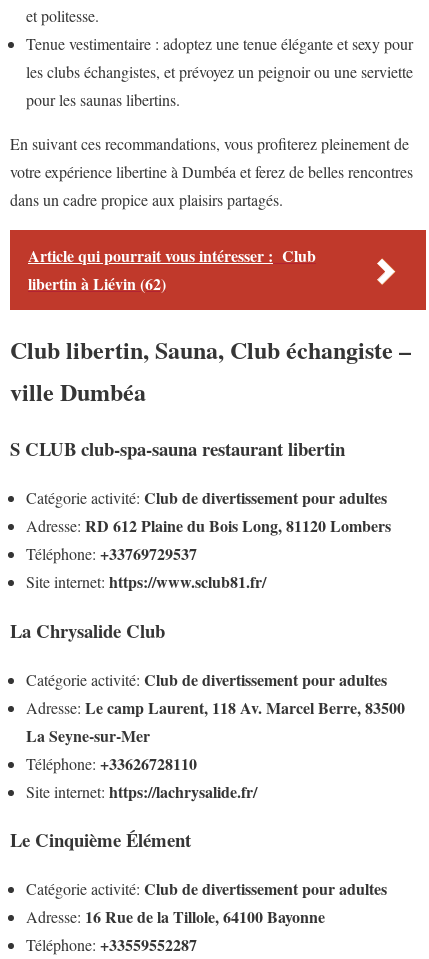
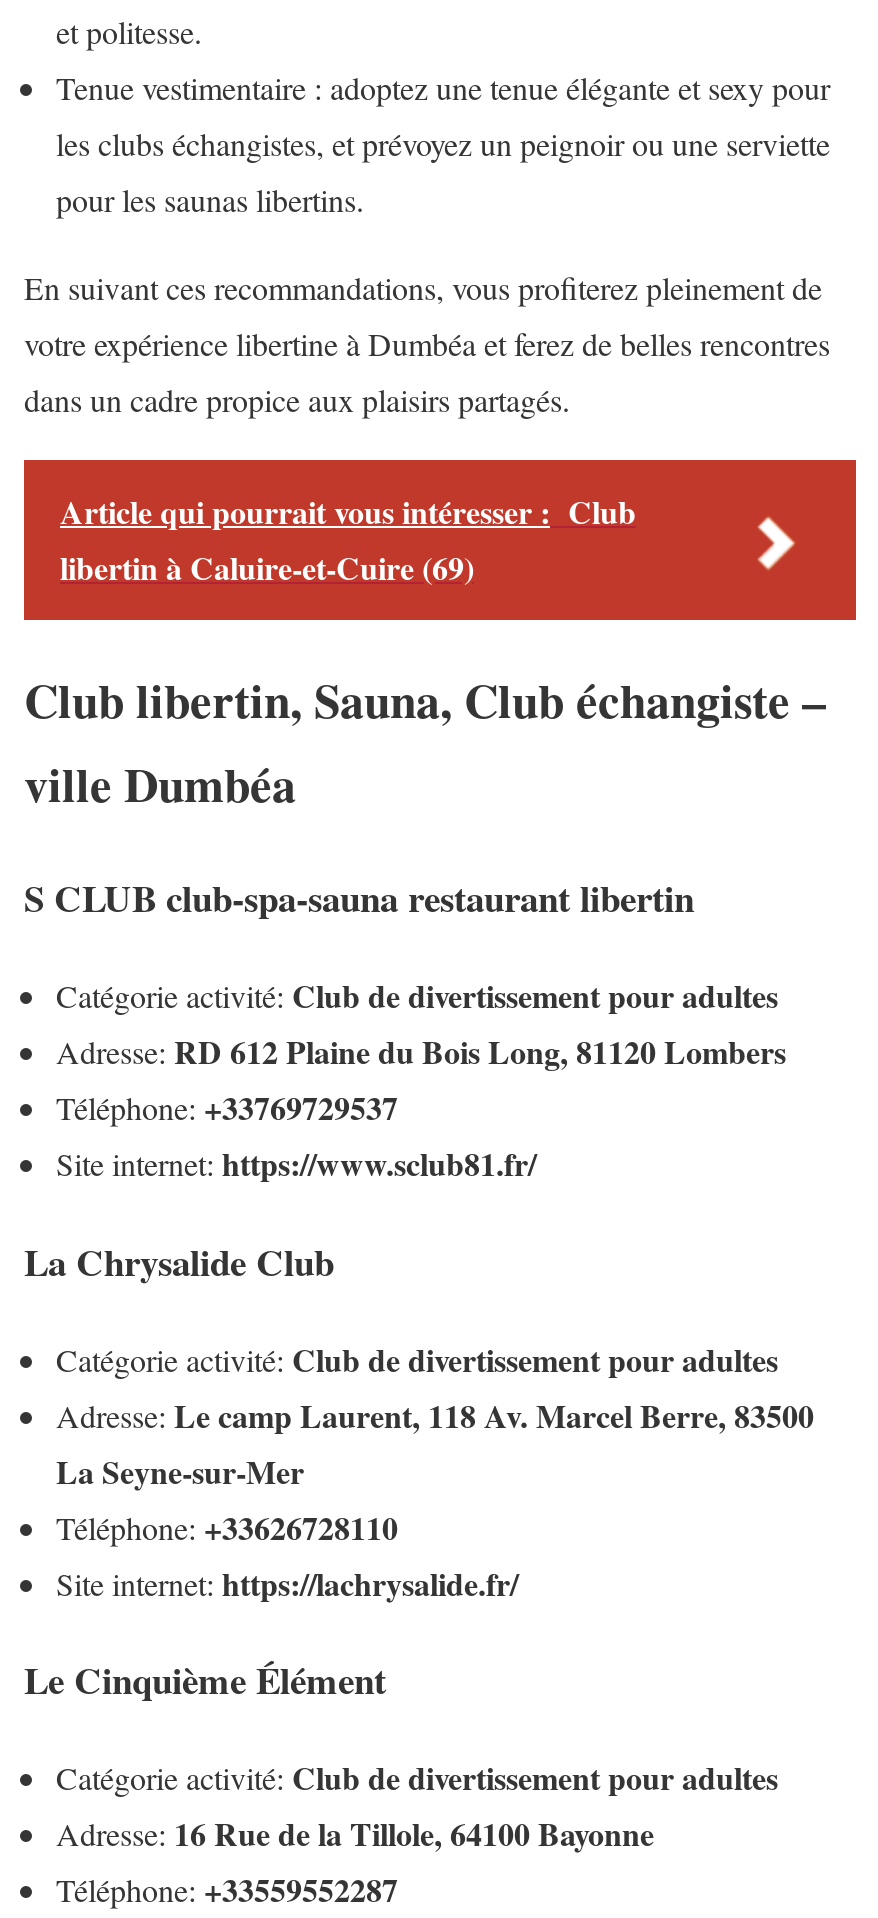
[28,272,166,295] libertin à Liévin (62) -> [60,543,474,589] libertin à Caluire-et-Cuire (69)

